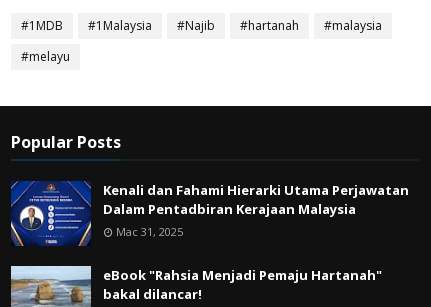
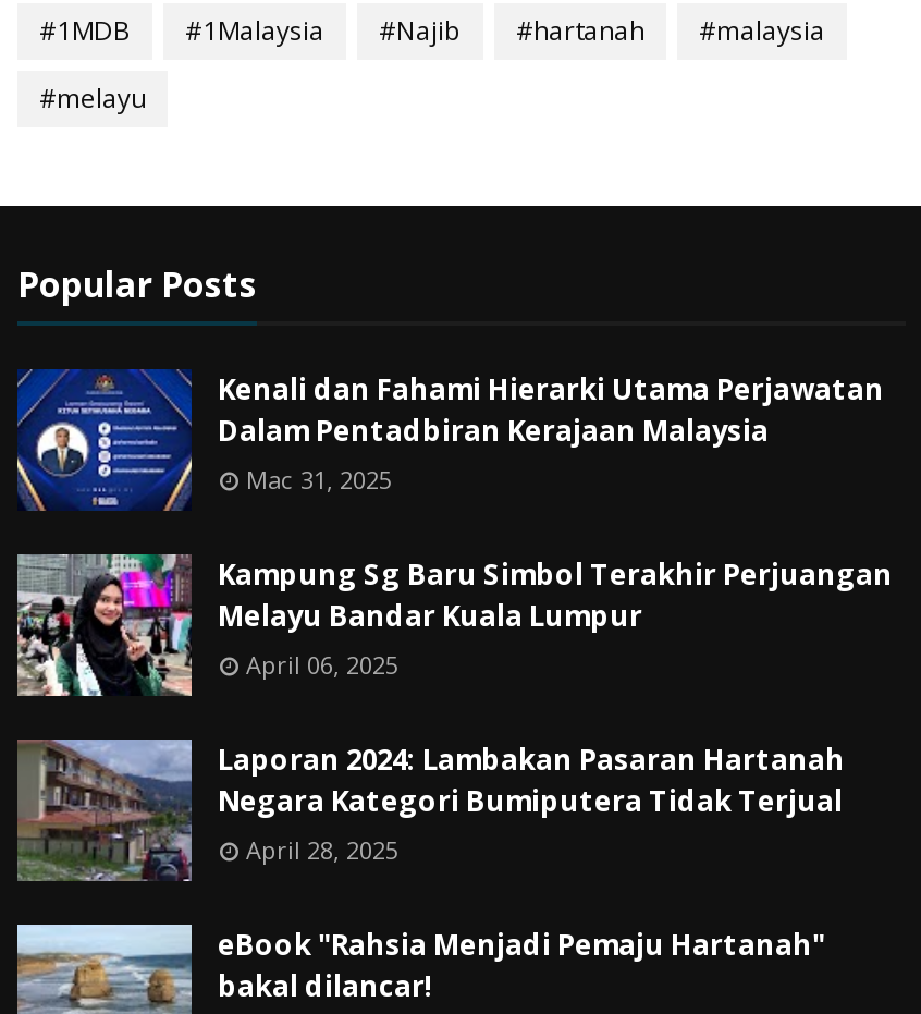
none -> [15,552,893,865] [image] | Kampung Sg Baru Simbol Terakhir Perjuangan | Melayu Bandar Kuala Lumpur | April 06, 2025 | Laporan 2024: Lambakan Pasaran Hartanah | Negara Kategori Bumiputera Tidak Terjual | April 28, 2025
none -> [17,737,189,883] [image]

